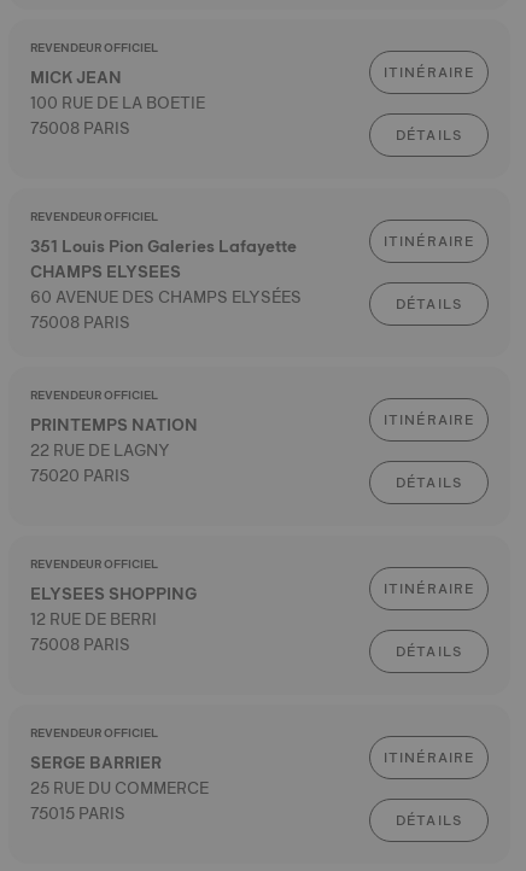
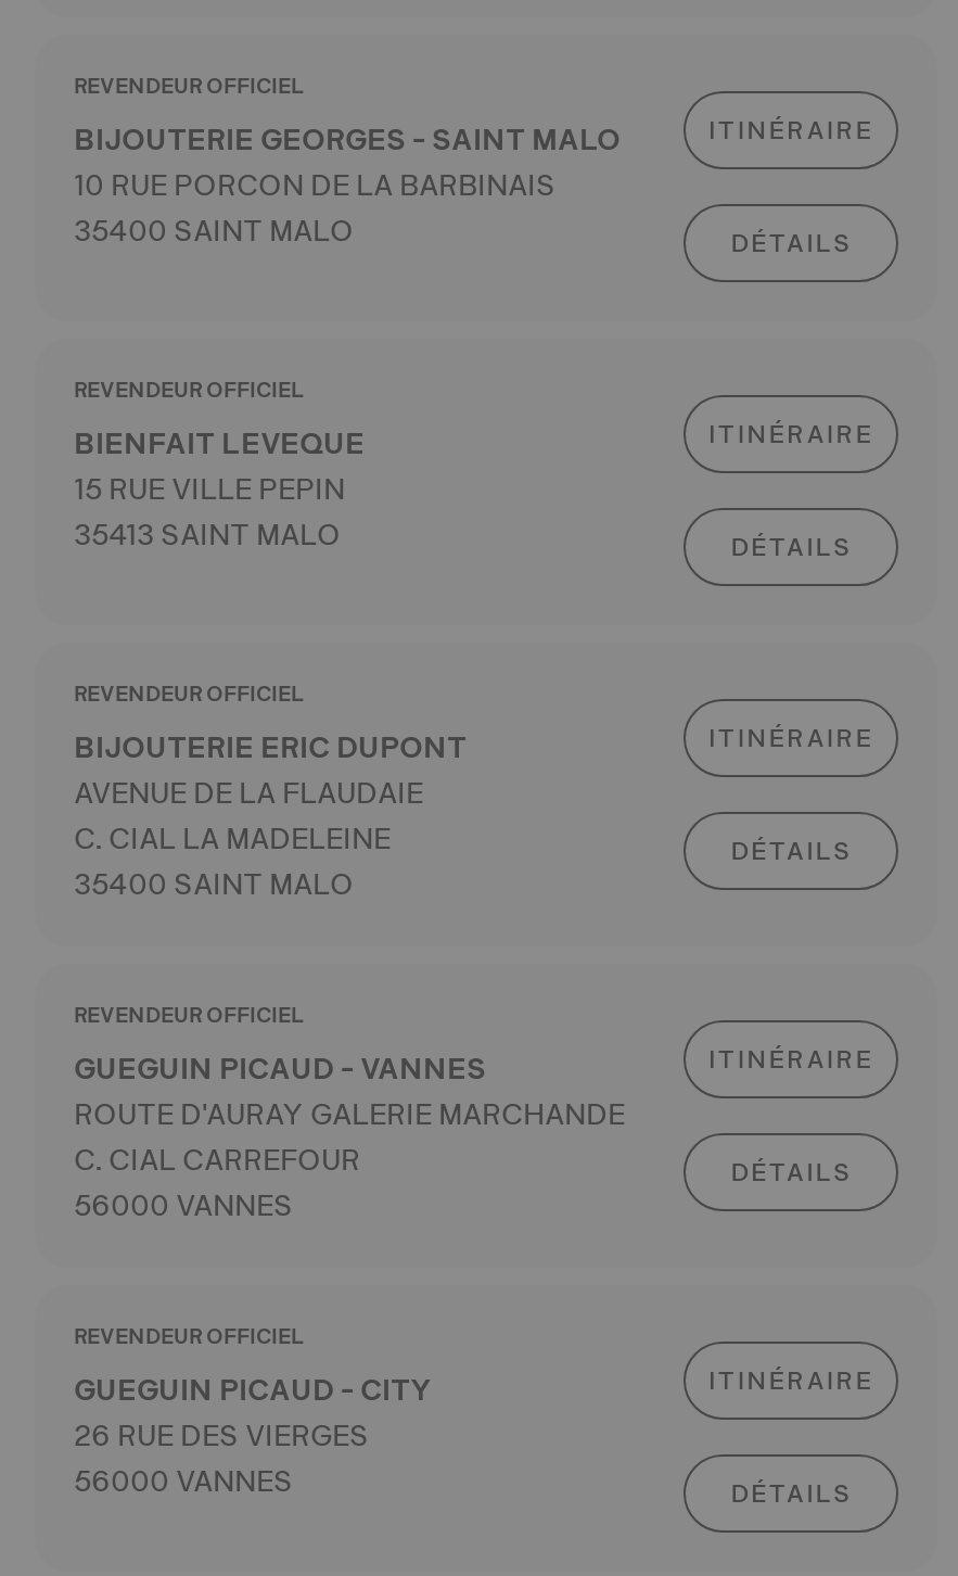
[30,63,205,142] MICK JEAN | 100 RUE DE LA BOETIE | 75008 PARIS -> [74,113,621,256] BIJOUTERIE GEORGES - SAINT MALO | 10 RUE PORCON DE LA BARBINAIS | 35400 SAINT MALO
[30,232,302,337] 351 Louis Pion Galeries Lafayette | CHAMPS ELYSEES | 60 AVENUE DES CHAMPS ELYSÉES | 75008 PARIS -> [74,417,365,560] BIENFAIT LEVEQUE | 15 RUE VILLE PEPIN | 35413 SAINT MALO
[30,410,198,490] PRINTEMPS NATION | 22 RUE DE LAGNY | 75020 PARIS -> [74,721,467,910] BIJOUTERIE ERIC DUPONT | AVENUE DE LA FLAUDAIE | C. CIAL LA MADELEINE | 35400 SAINT MALO
[30,579,197,659] ELYSEES SHOPPING | 12 RUE DE BERRI | 75008 PARIS -> [74,1042,625,1231] GUEGUIN PICAUD - VANNES | ROUTE D'AURAY GALERIE MARCHANDE | C. CIAL CARREFOUR | 56000 VANNES
[30,748,209,828] SERGE BARRIER | 25 RUE DU COMMERCE | 75015 PARIS -> [74,1363,432,1507] GUEGUIN PICAUD - CITY | 26 RUE DES VIERGES | 56000 VANNES

